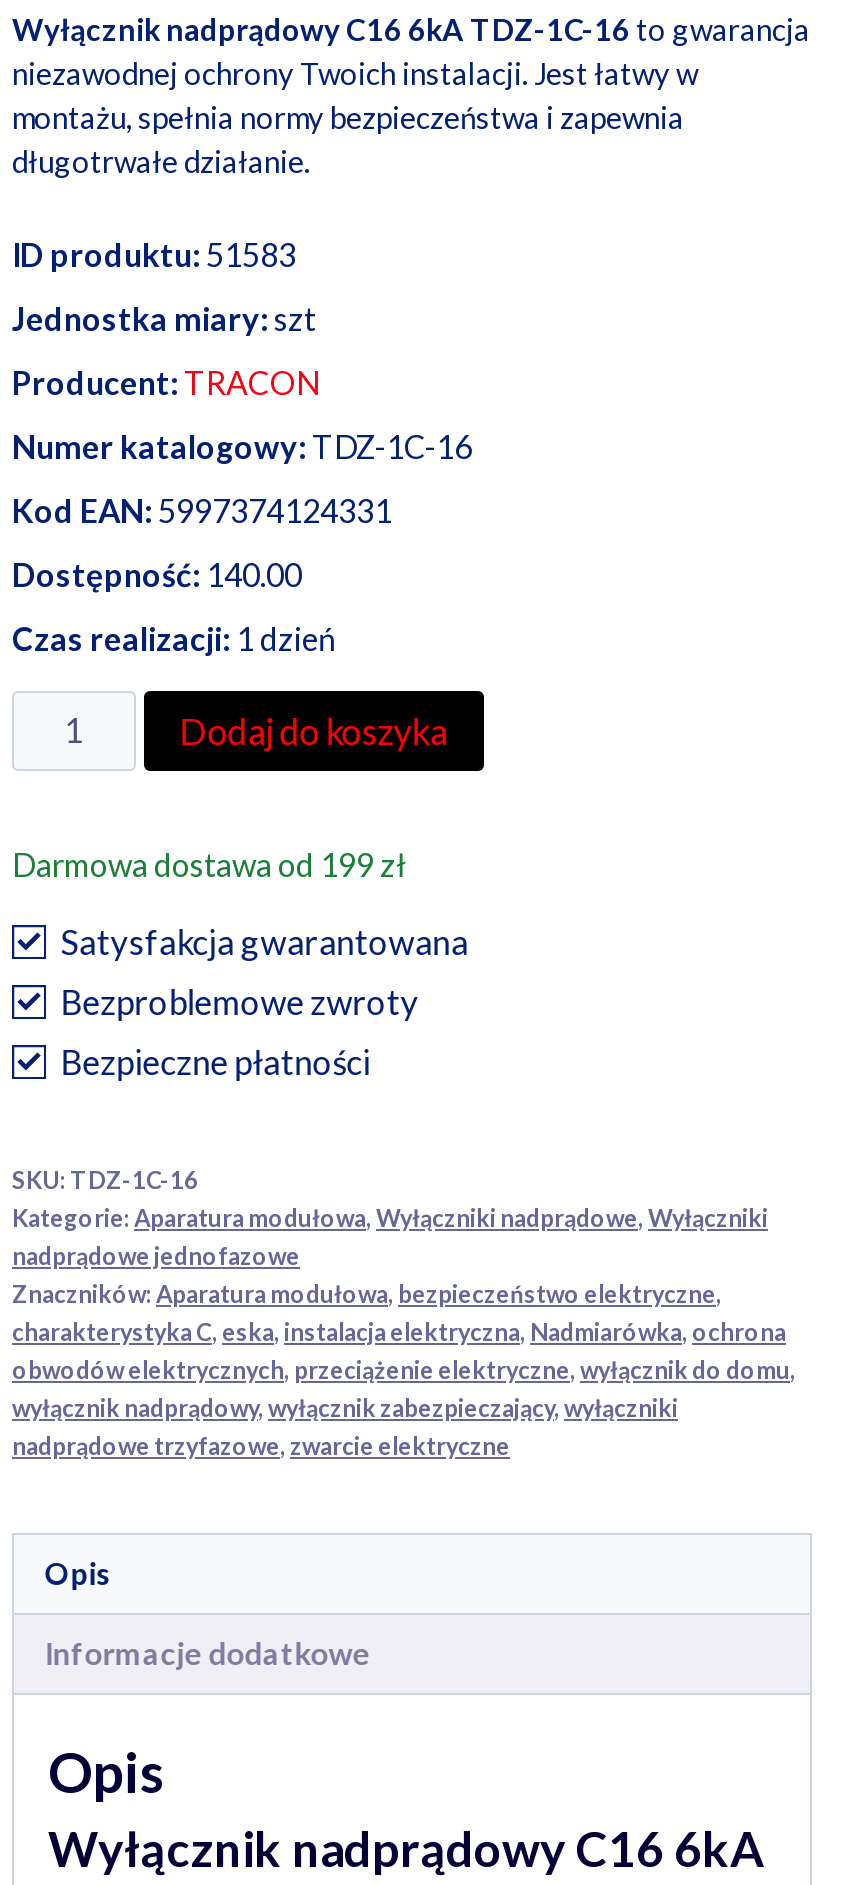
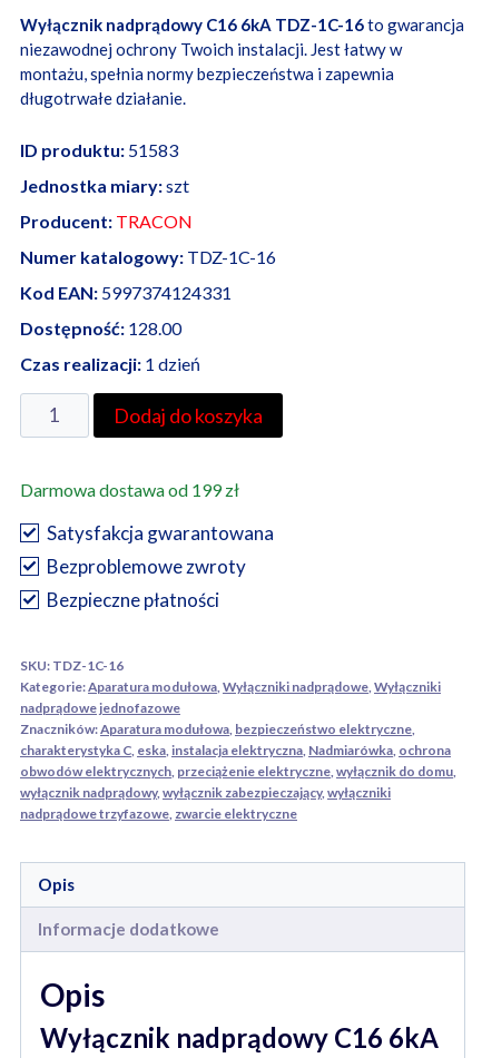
[12,554,302,592] Dostępność: 140.00 -> [20,317,181,338] Dostępność: 128.00

